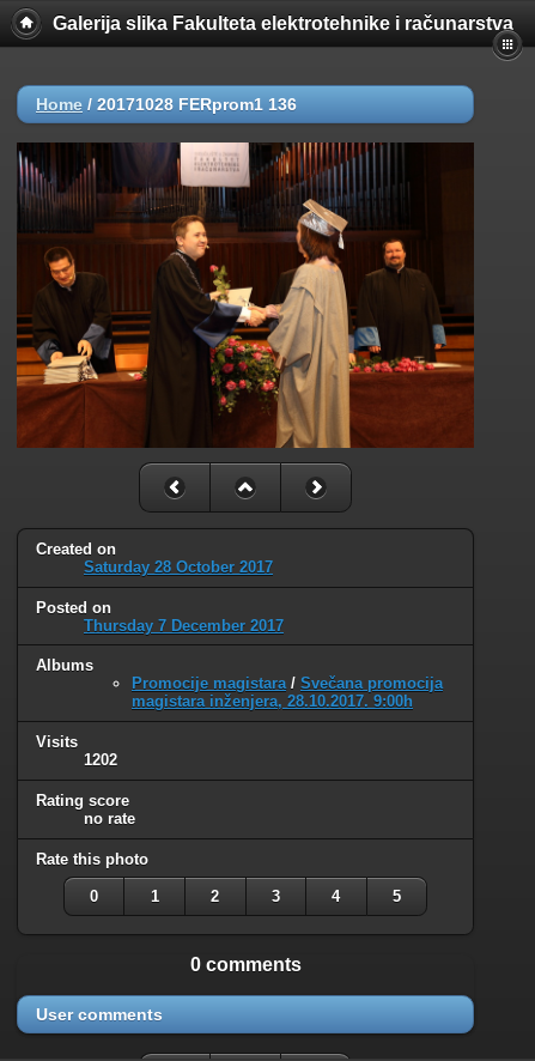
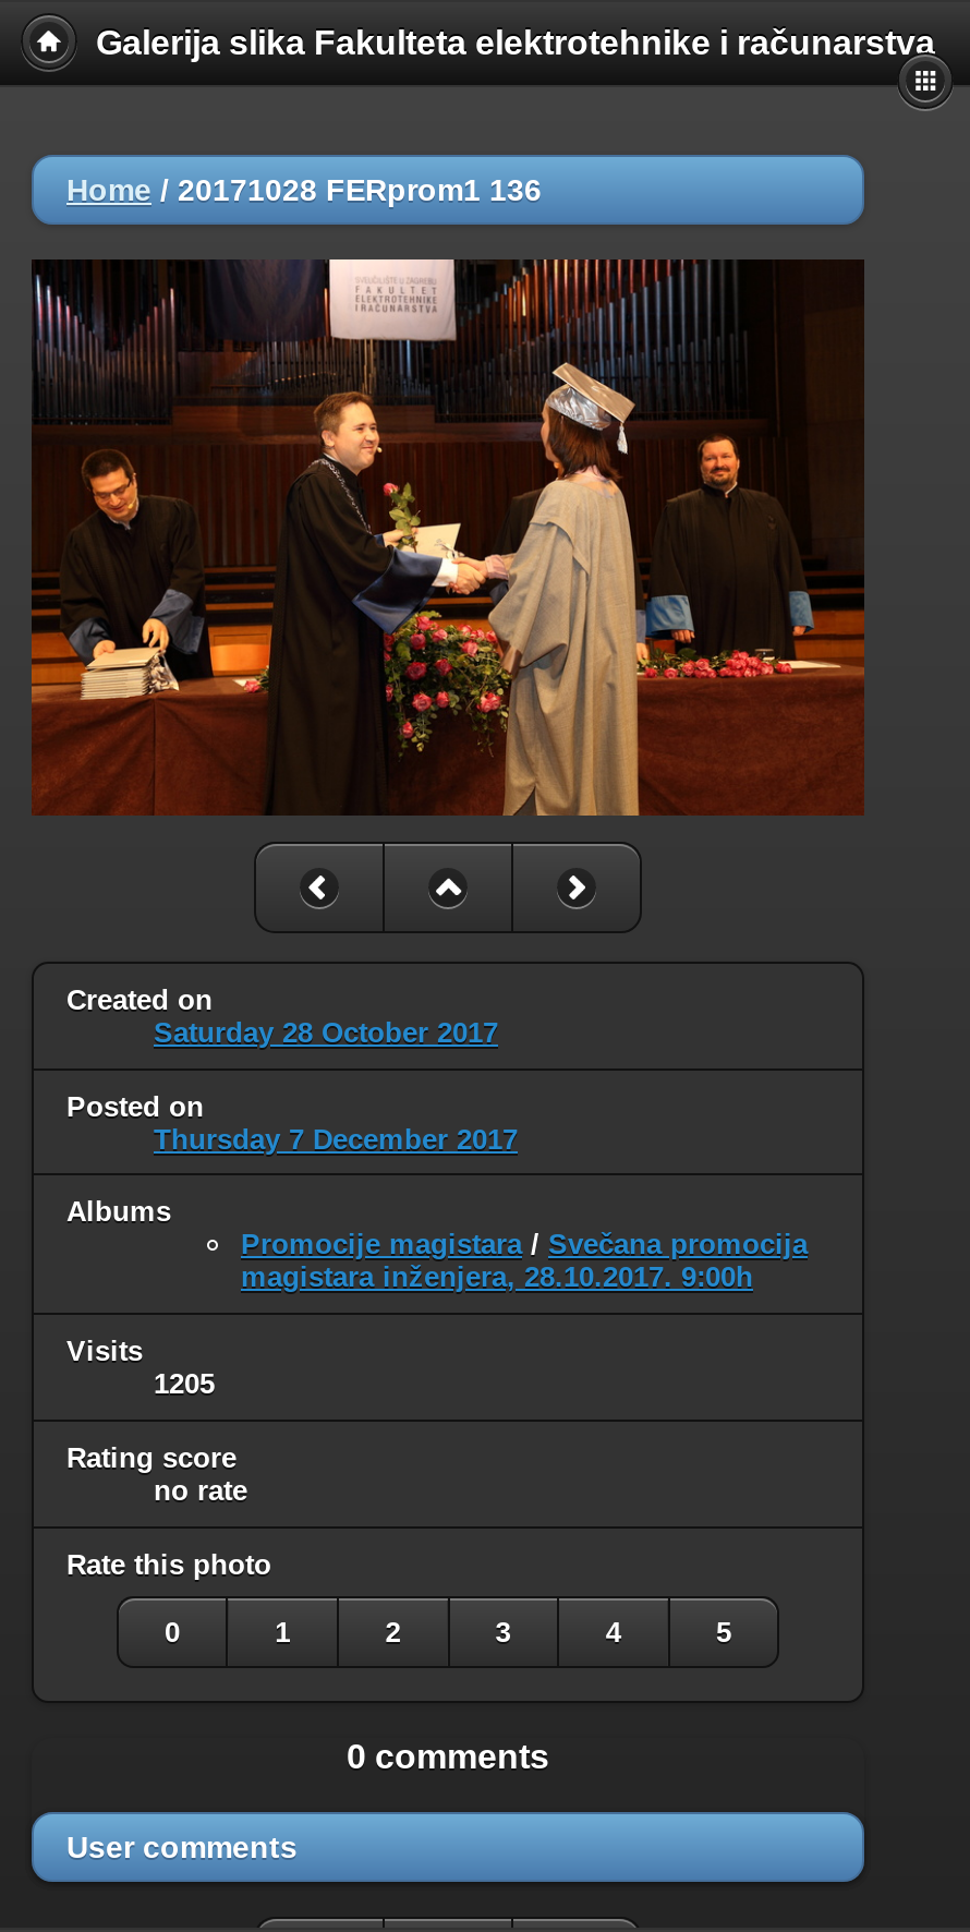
[84,751,117,769] 1202 -> [154,1368,215,1401] 1205

